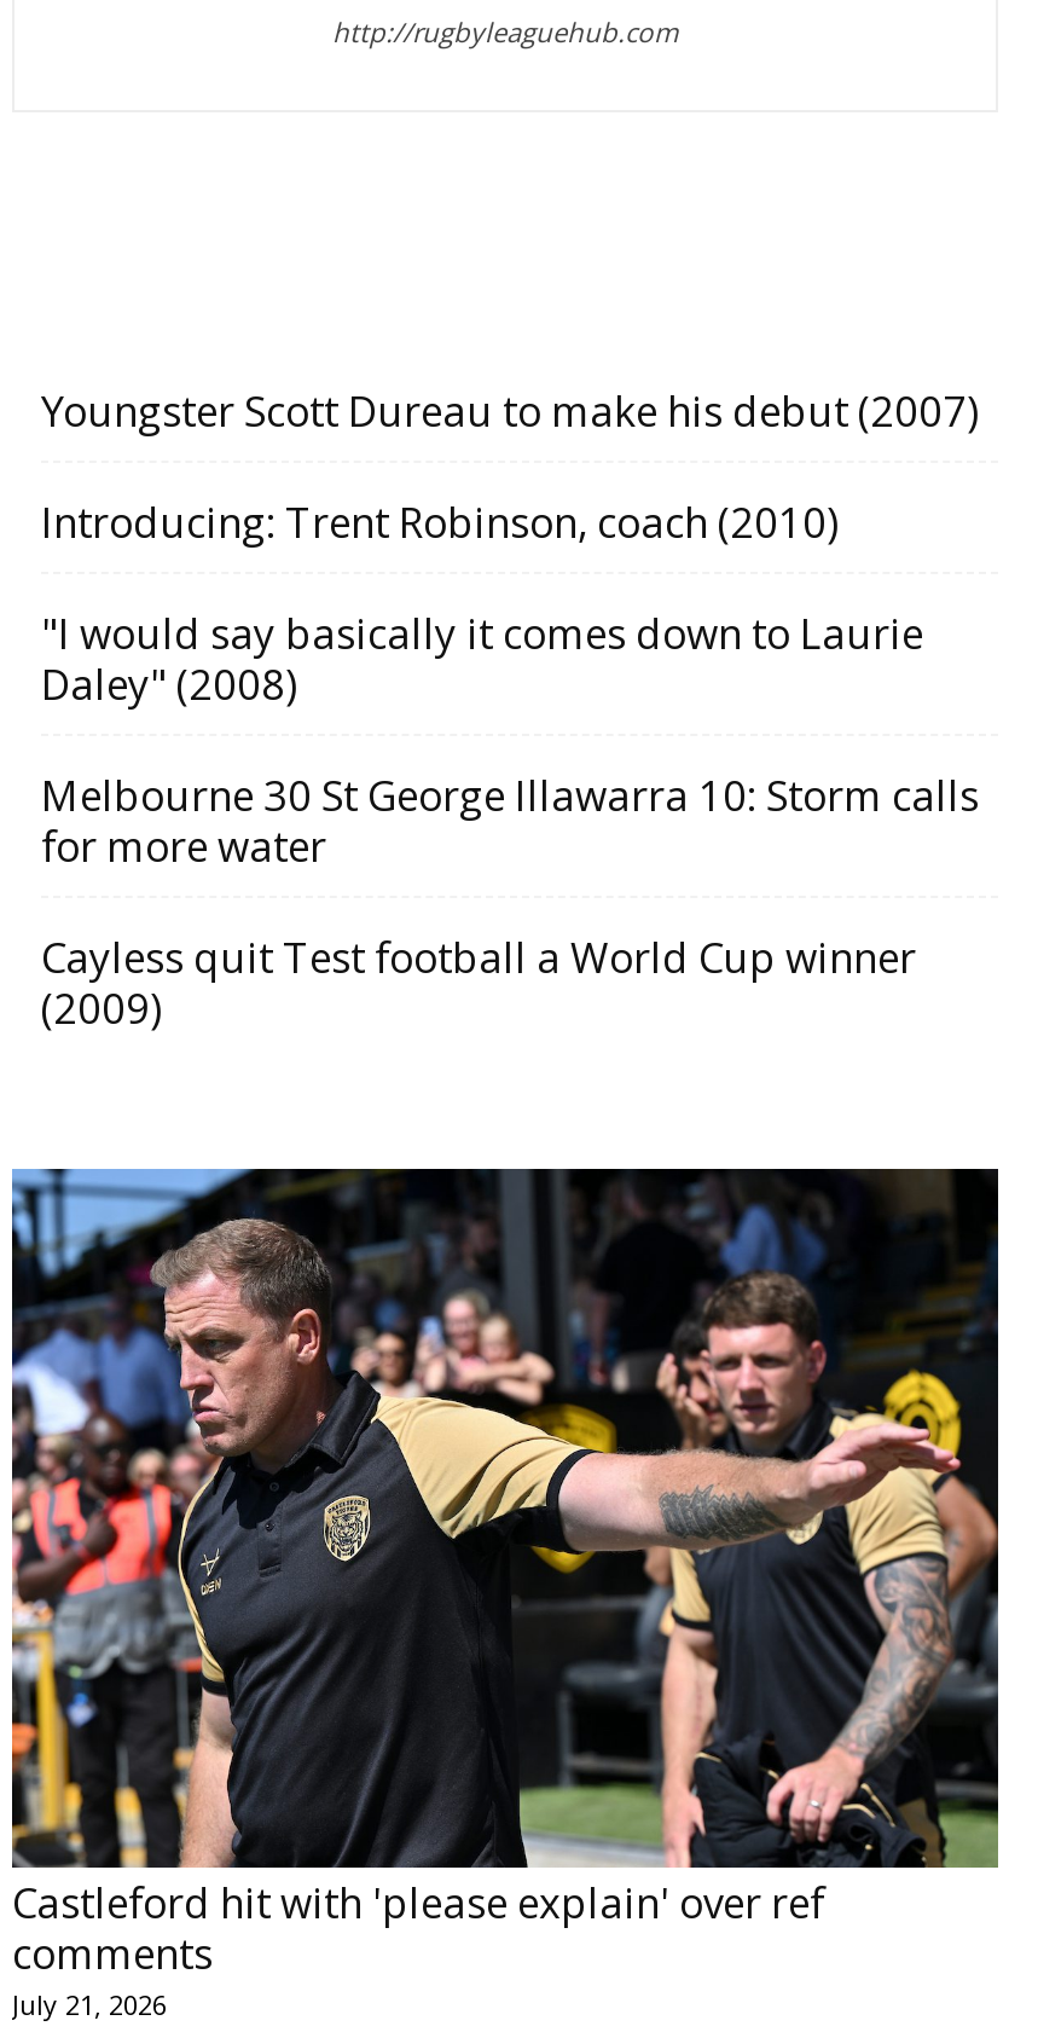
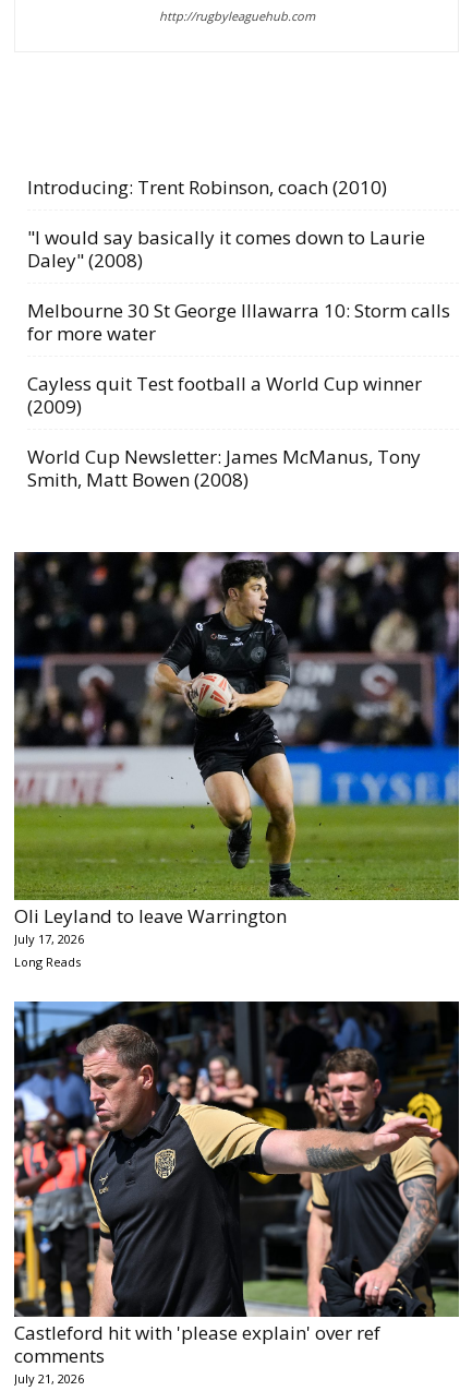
[41,382,979,438] Youngster Scott Dureau to make his debut (2007) -> none
moved [41,493,979,1035] -> [27,174,450,419]: Introducing: Trent Robinson, coach (2010) | "I would say basically it comes down to Laurie | Daley" (2008) | Melbourne 30 St George Illawarra 10: Storm calls | for more water | Cayless quit Test football a World Cup winner | (2009)
none -> [13,680,460,970] [image] | Oli Leyland to leave Warrington | July 17, 2026 | Long Reads
none -> [13,551,460,638] [image]
none -> [27,444,421,492] World Cup Newsletter: James McManus, Tony | Smith, Matt Bowen (2008)

